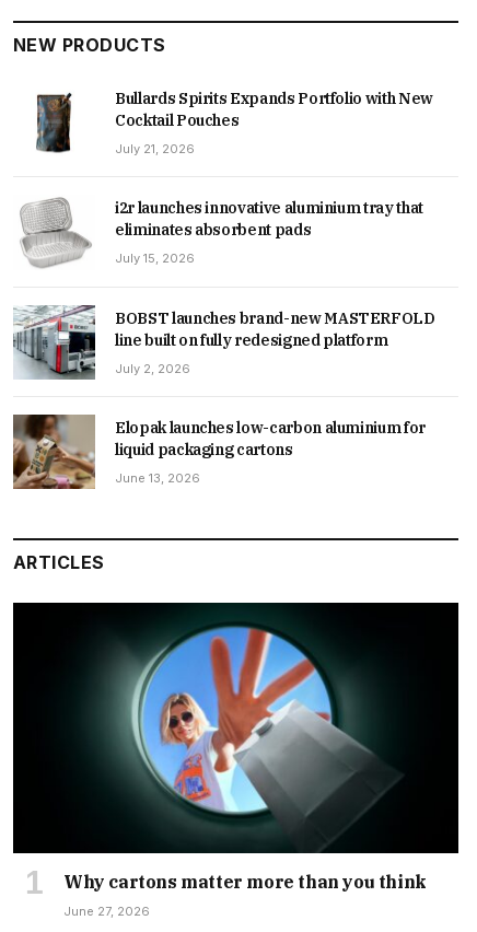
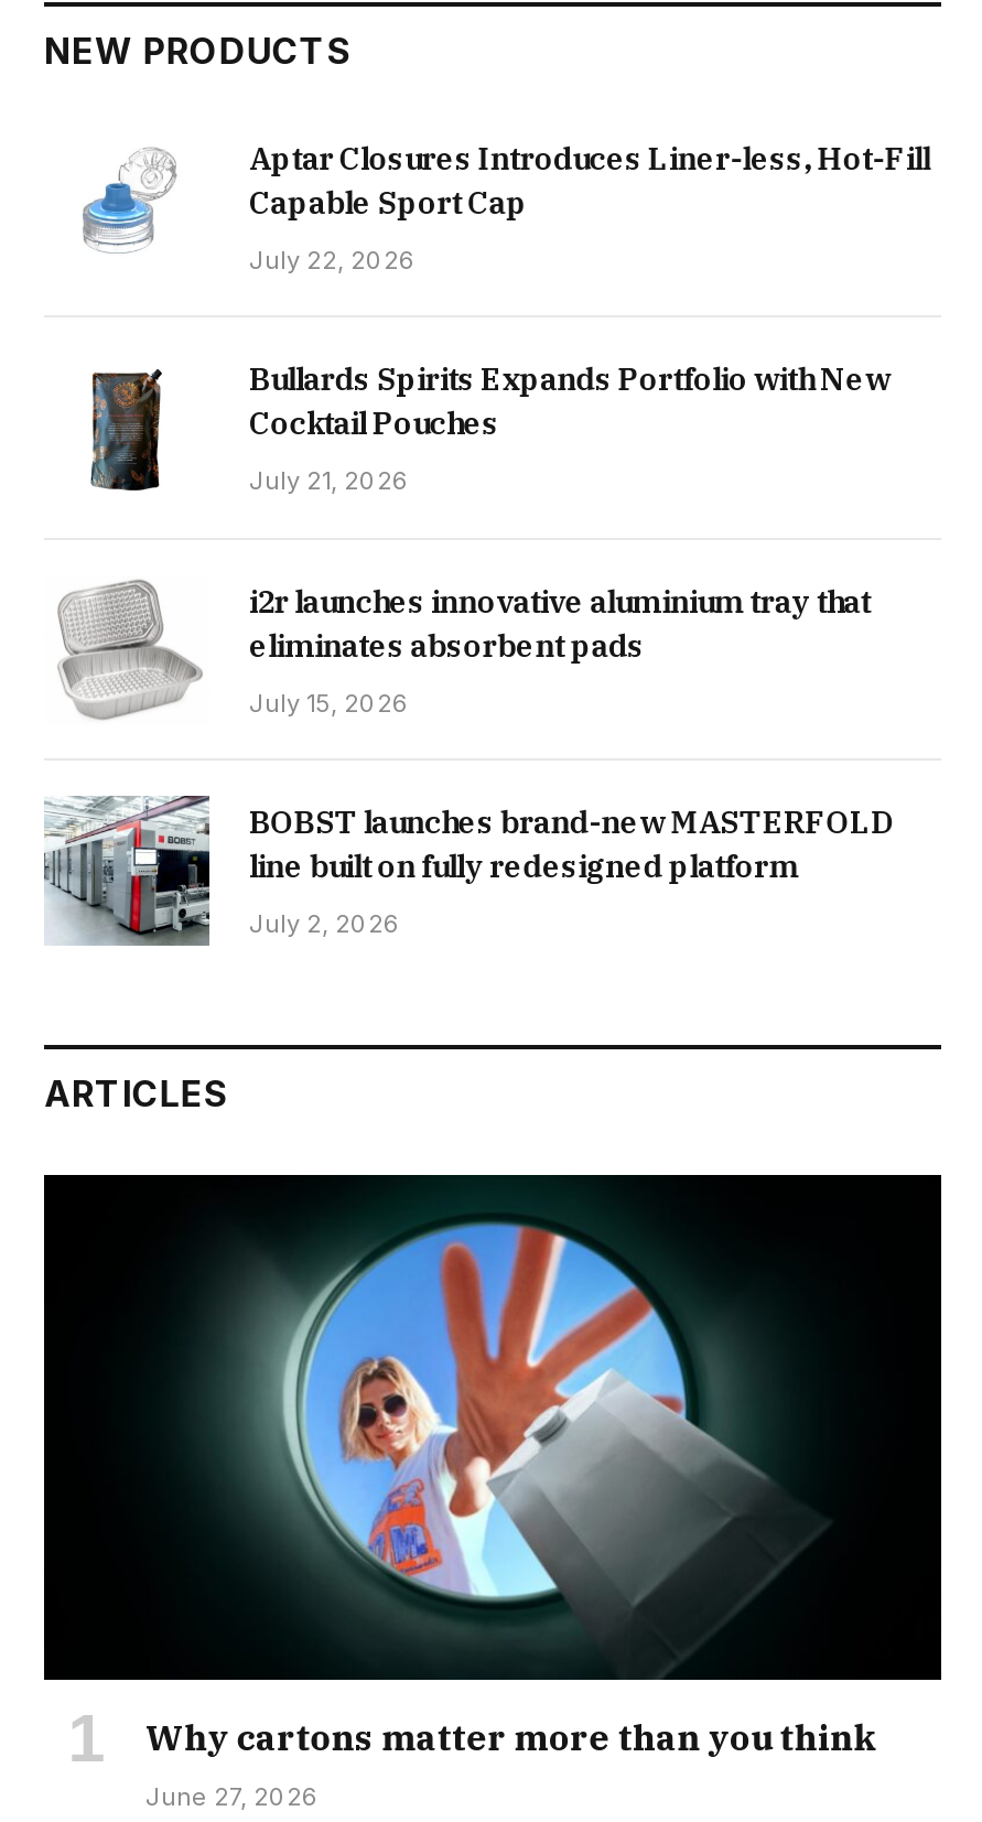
none -> [82,140,930,276] [image] | Aptar Closures Introduces Liner-less, Hot-Fill | Capable Sport Cap | July 22, 2026
moved [35,89,435,376] -> [88,360,894,939]: [image] | Bullards Spirits Expands Portfolio with New | Cocktail Pouches | ... | line built on fully redesigned platform | July 2, 2026
[12,413,426,490] [image] | Elopak launches low-carbon aluminium for | liquid packaging cartons | June 13, 2026 -> none

